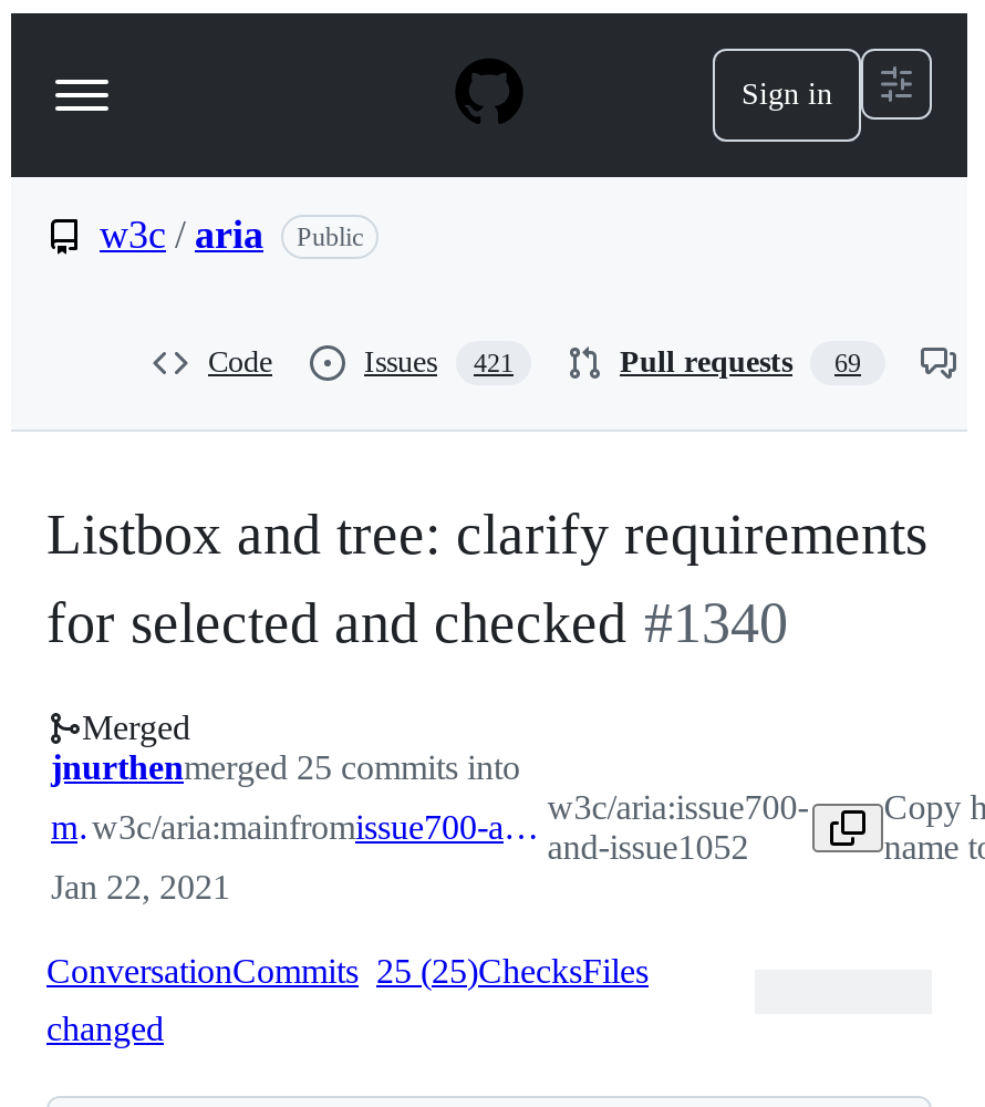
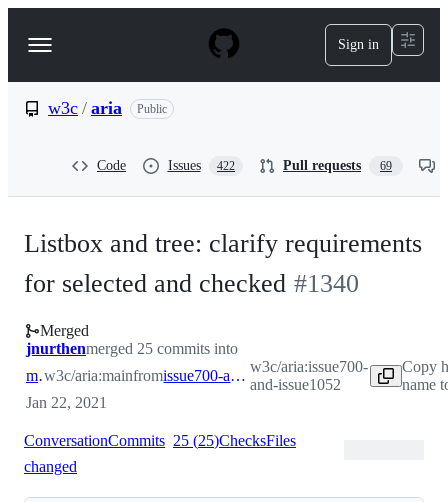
[364,345,514,379] Issues 421 -> [167,158,235,173] Issues 422

